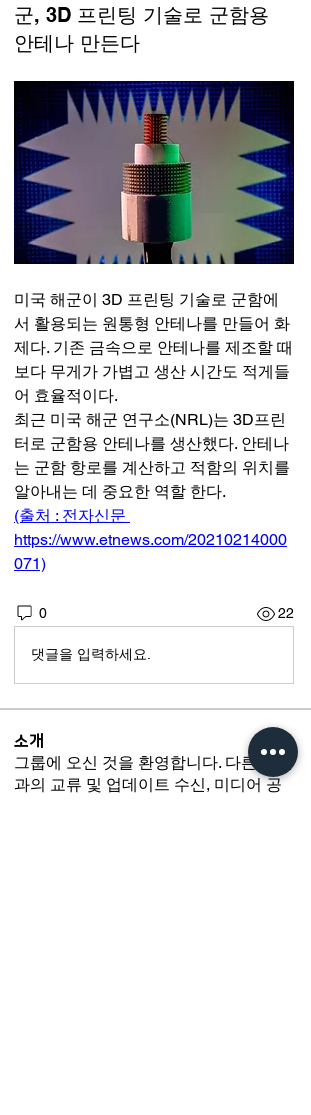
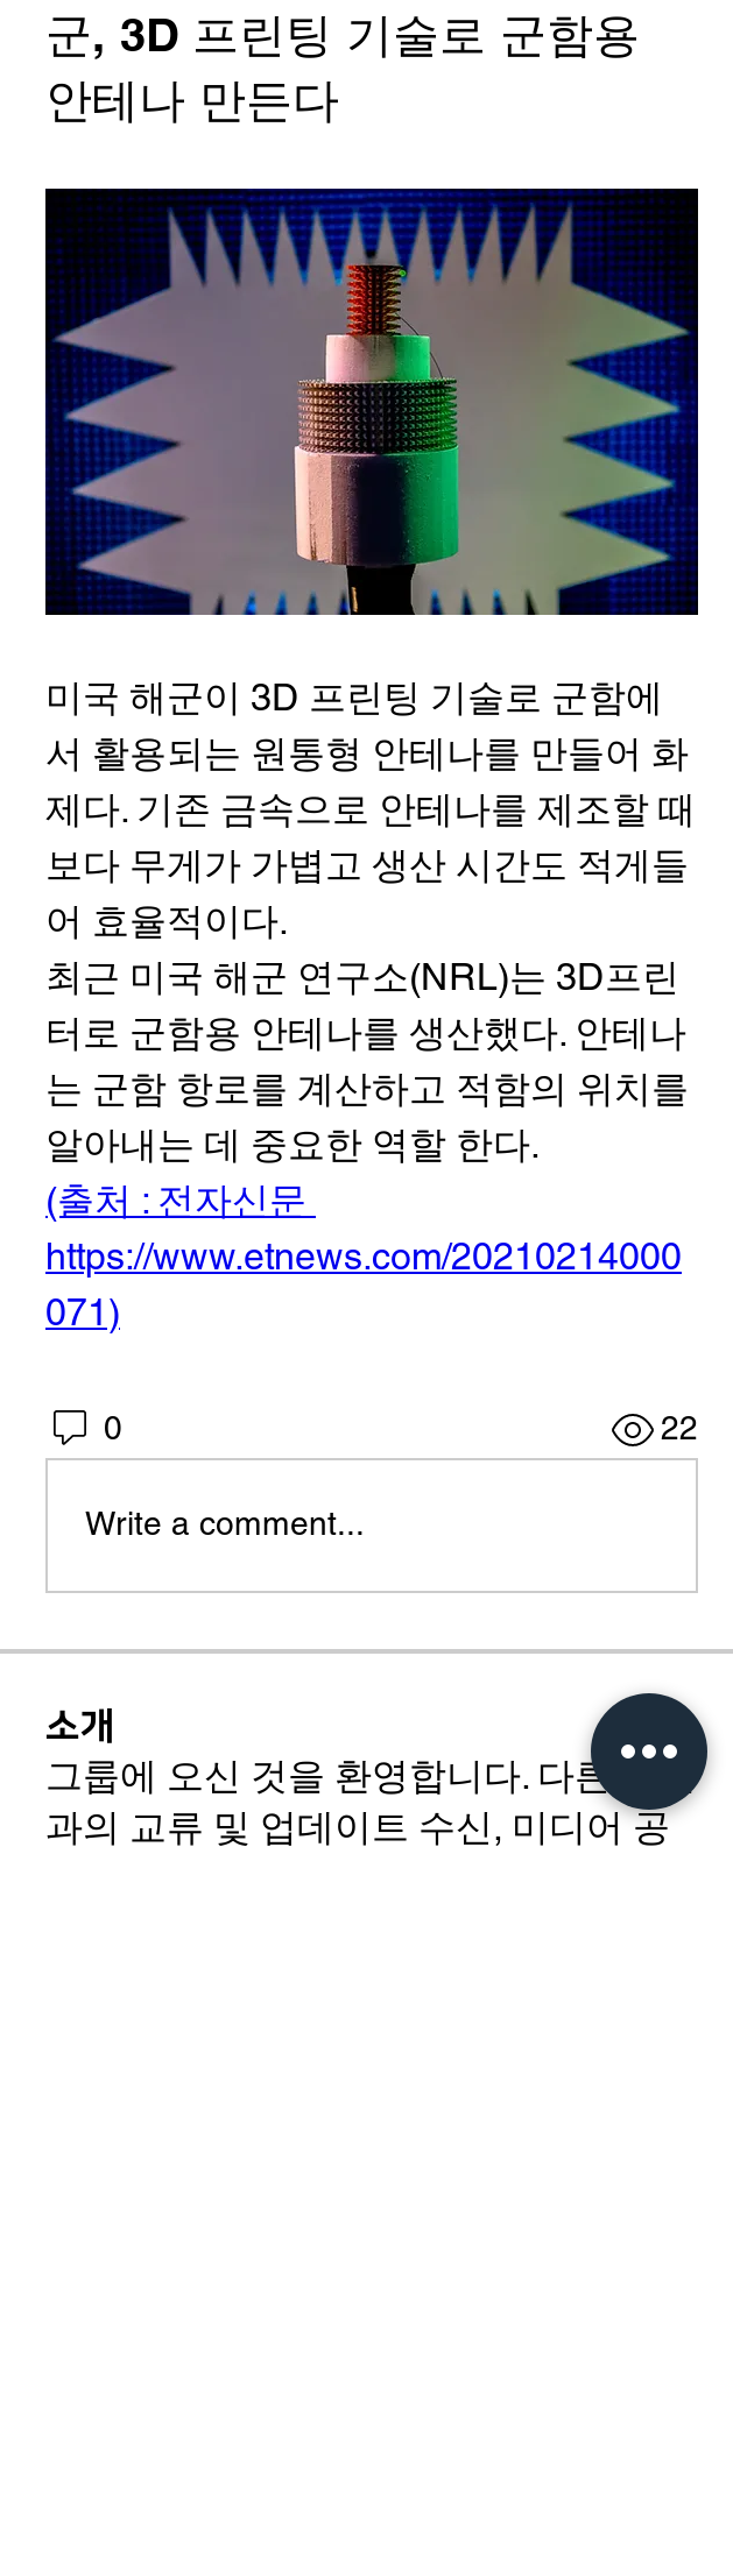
[31,646,151,662] 댓글을 입력하세요. -> [85,1505,365,1542] Write a comment...

